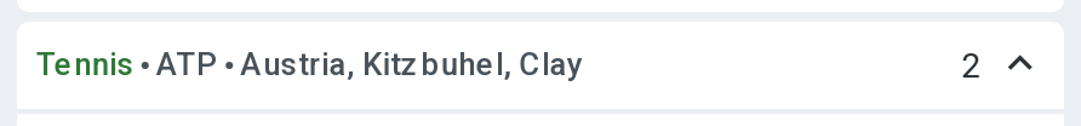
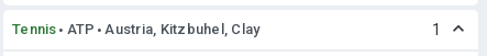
[962,46,982,85] 2 -> [432,21,441,38] 1

